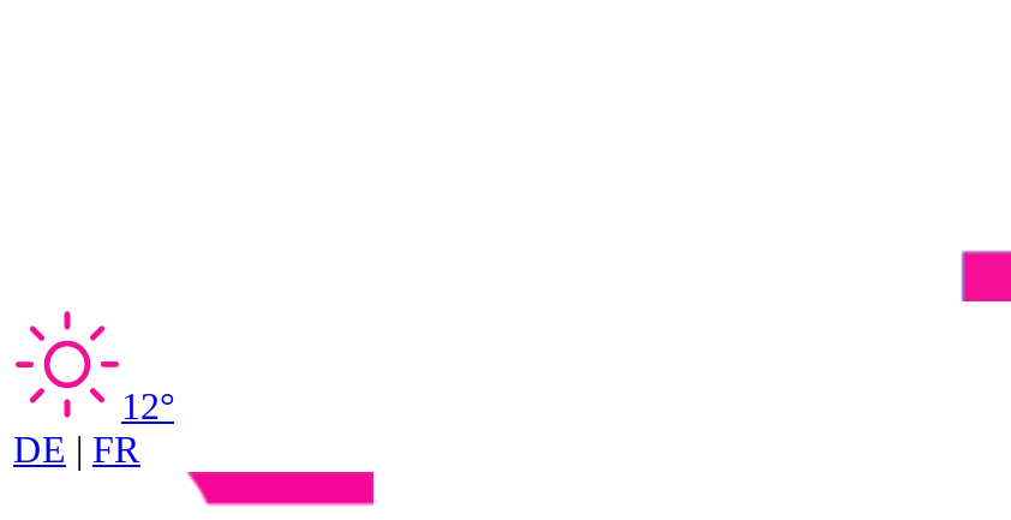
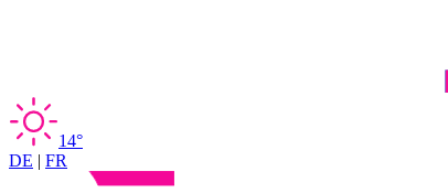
[121,385,174,426] 12° -> [58,131,83,150] 14°

